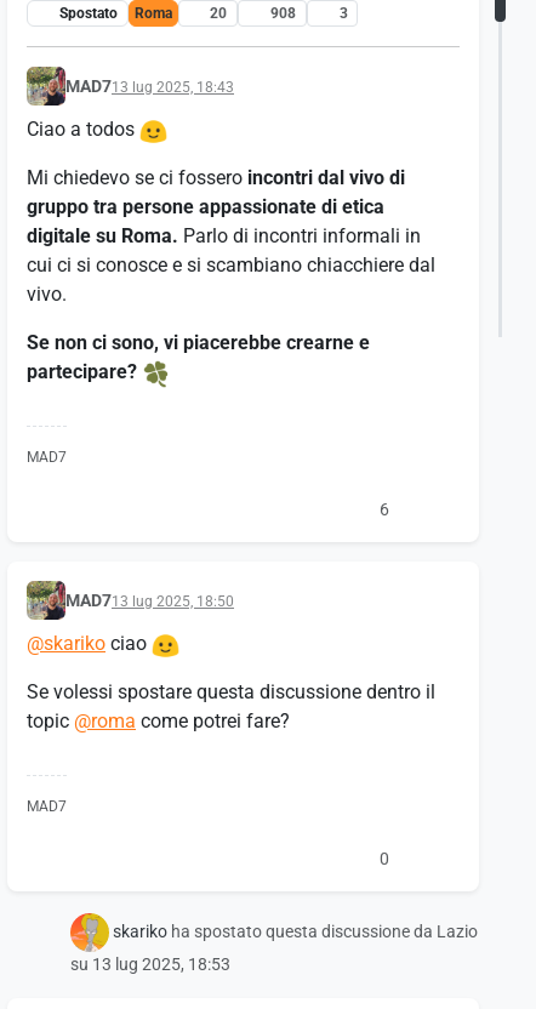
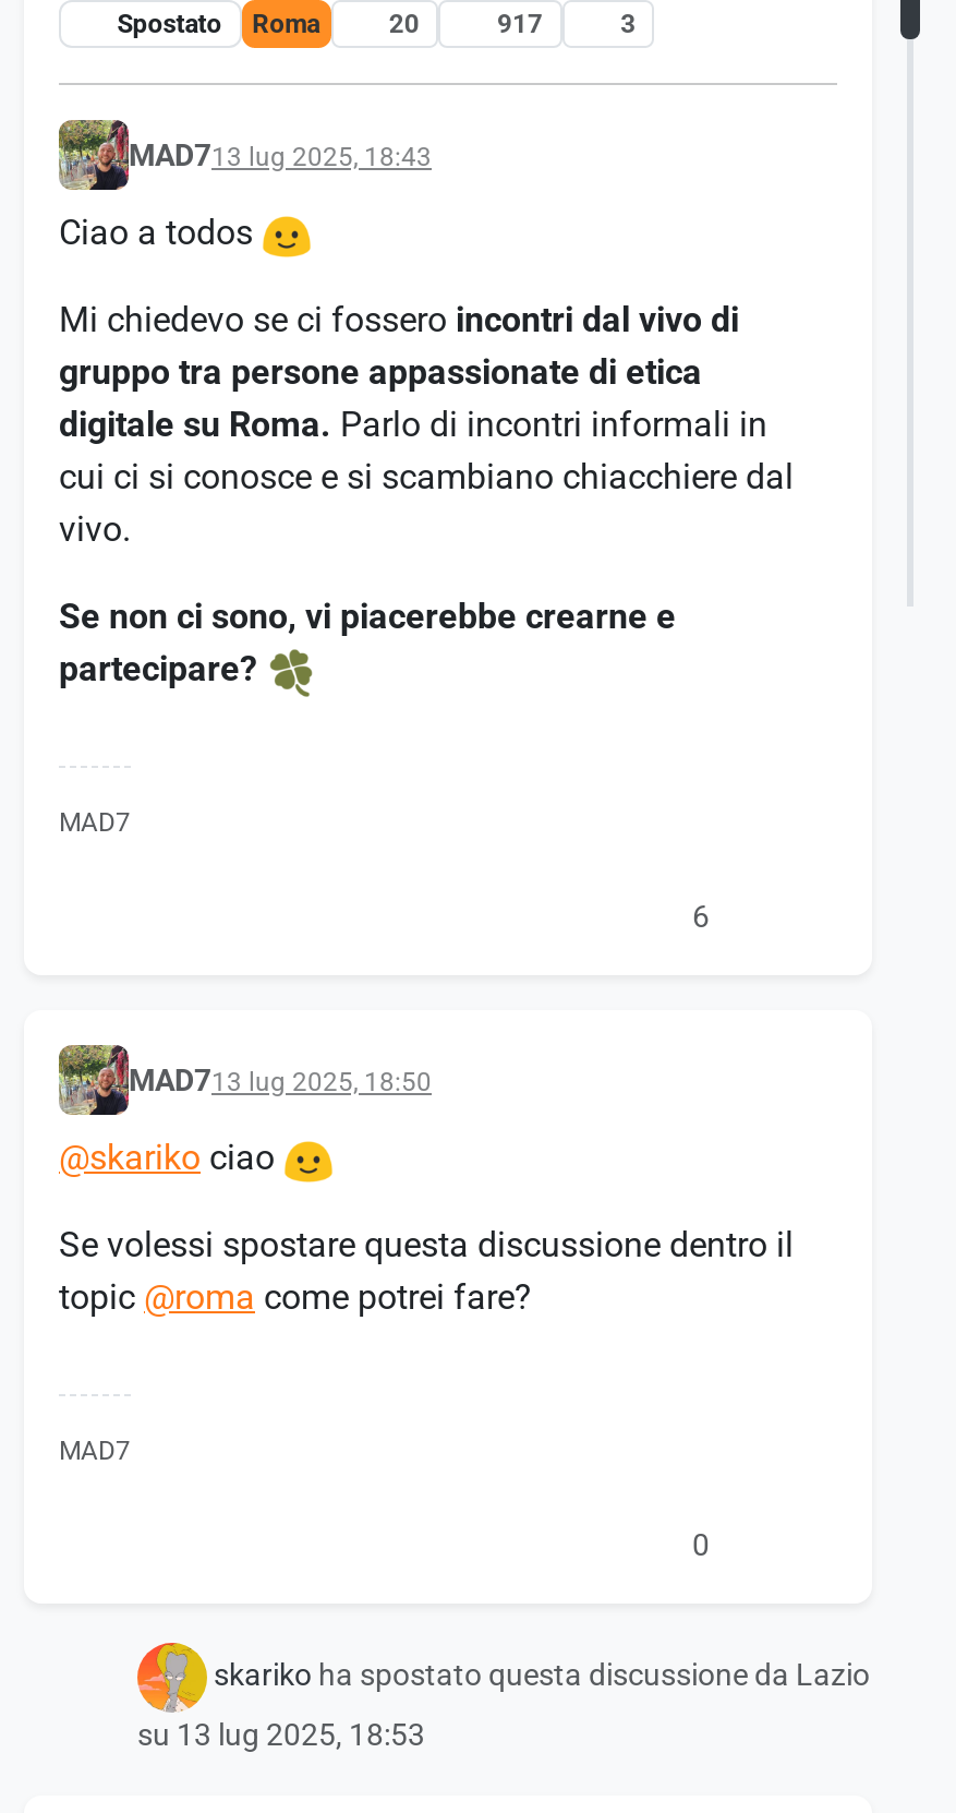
[270,5,296,22] 908 -> [497,9,543,40] 917

